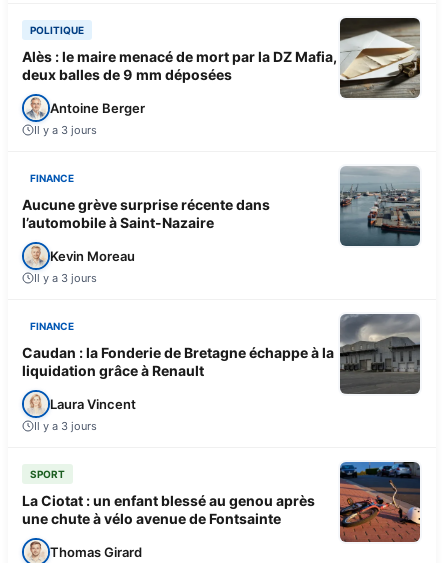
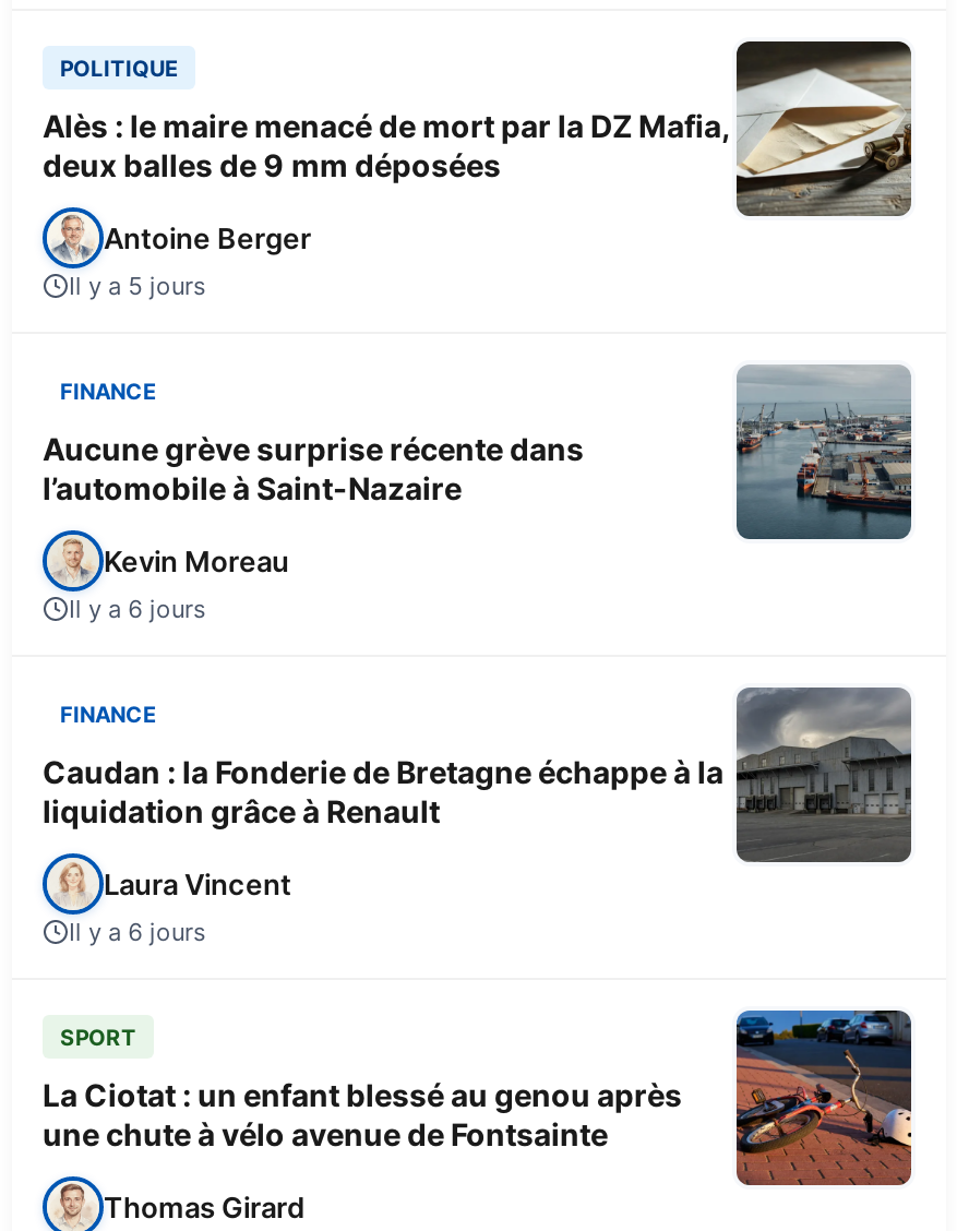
[34,123,97,137] Il y a 3 jours -> [69,270,206,300] Il y a 5 jours
[34,271,97,285] Il y a 3 jours -> [69,593,206,623] Il y a 6 jours
[34,419,97,433] Il y a 3 jours -> [69,916,206,946] Il y a 6 jours

